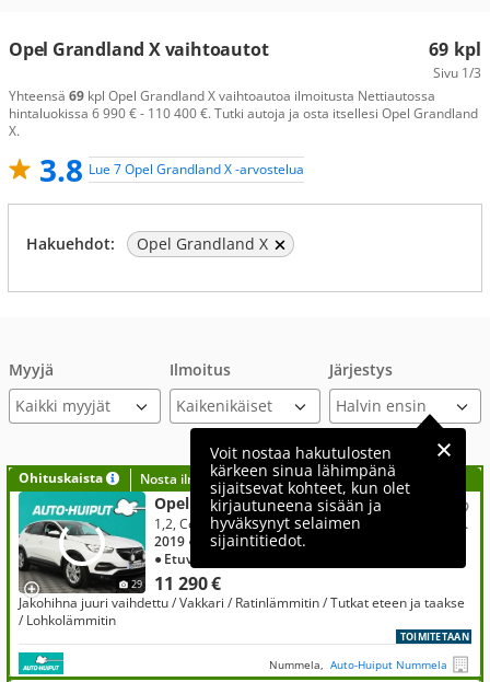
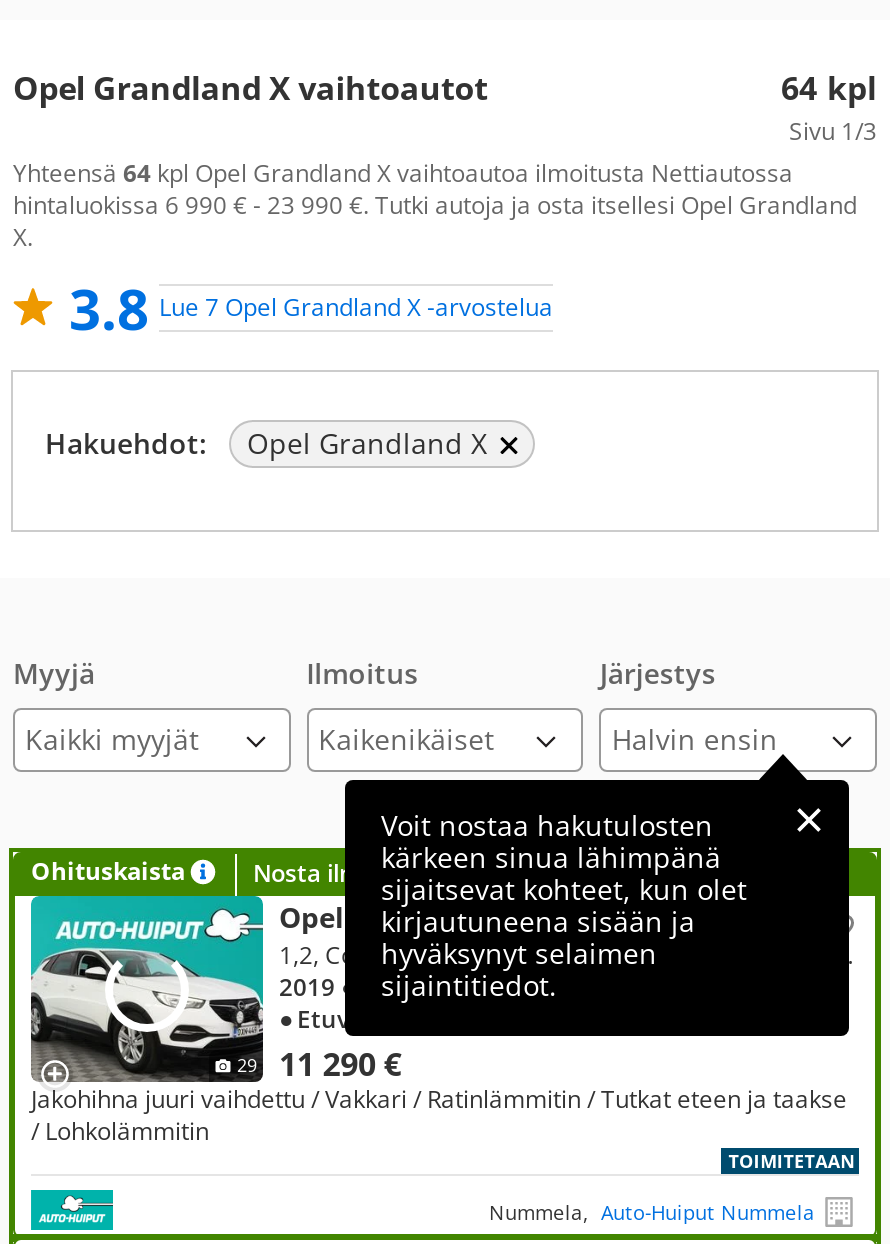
[429,37,481,61] 69 kpl -> [781,66,877,110] 64 kpl
[9,86,435,105] Yhteensä 69 kpl Opel Grandland X vaihtoautoa ilmoitusta Nettiautossa -> [13,156,793,190] Yhteensä 64 kpl Opel Grandland X vaihtoautoa ilmoitusta Nettiautossa
[9,104,478,123] hintaluokissa 6 990 € - 110 400 €. Tutki autoja ja osta itsellesi Opel Grandland -> [13,188,857,222] hintaluokissa 6 990 € - 23 990 €. Tutki autoja ja osta itsellesi Opel Grandland

